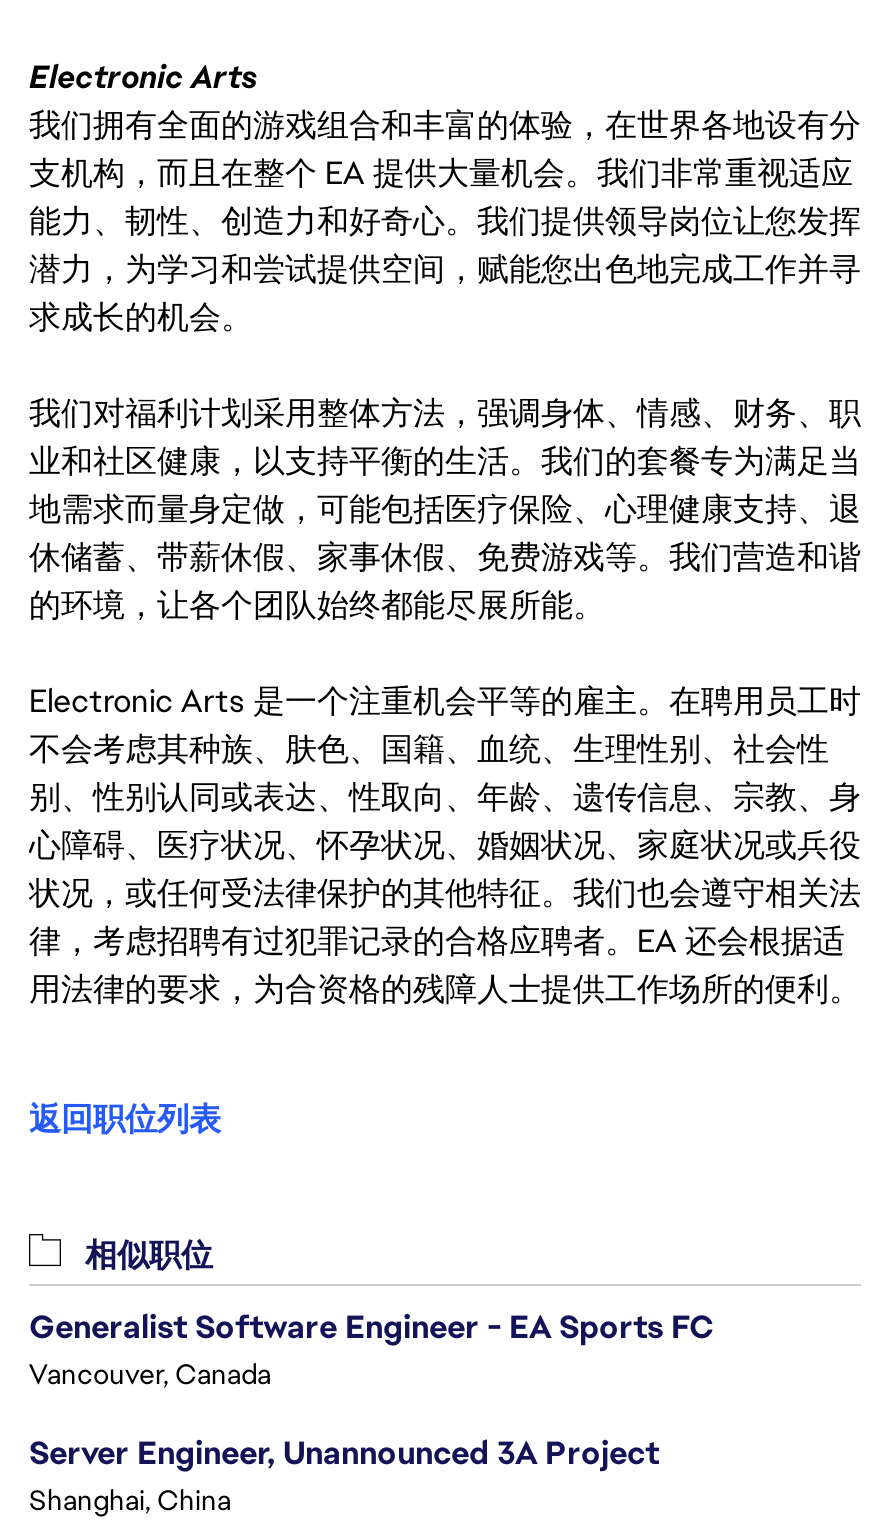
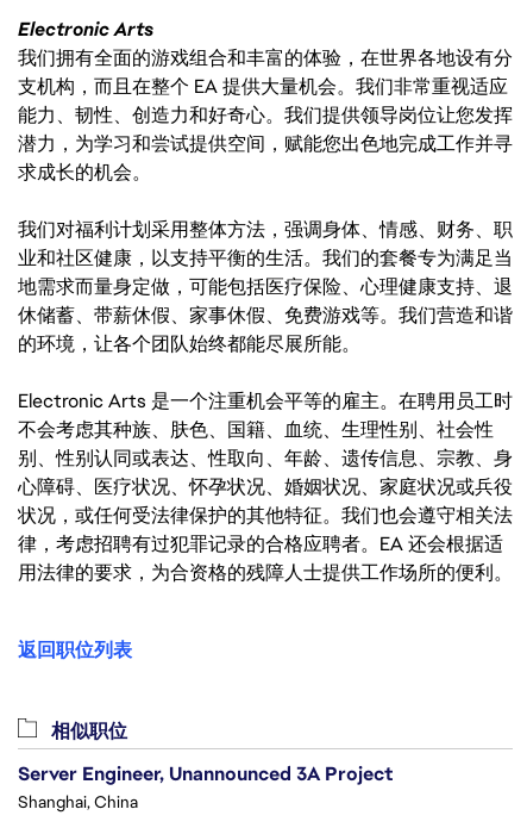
[29,1306,713,1392] Generalist Software Engineer - EA Sports FC | Vancouver, Canada -> none

